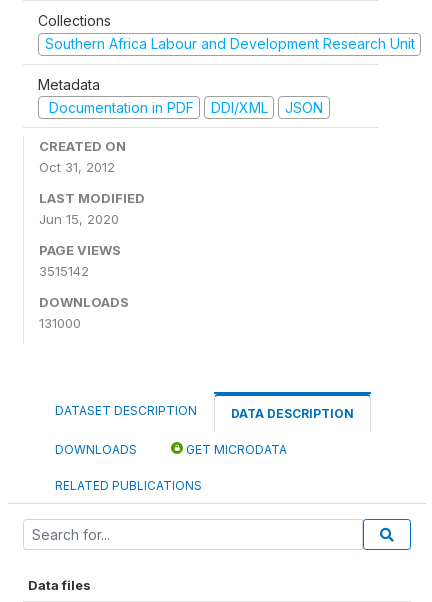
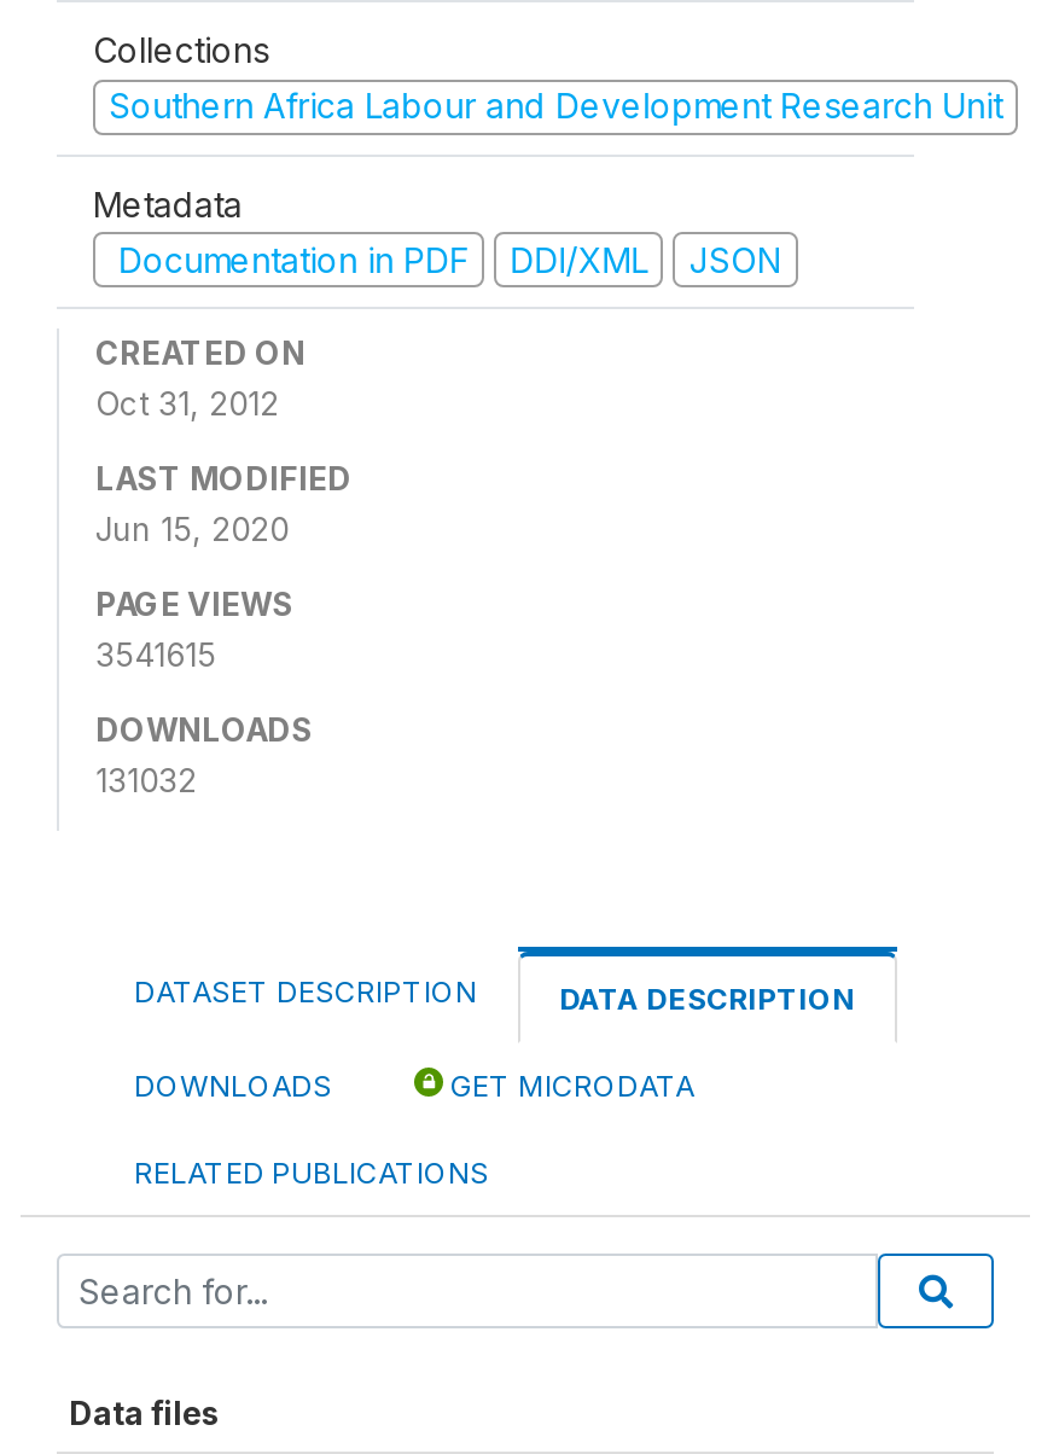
[39,263,89,279] 3515142 -> [95,635,216,674] 3541615
[39,315,81,331] 131000 -> [95,761,197,799] 131032

